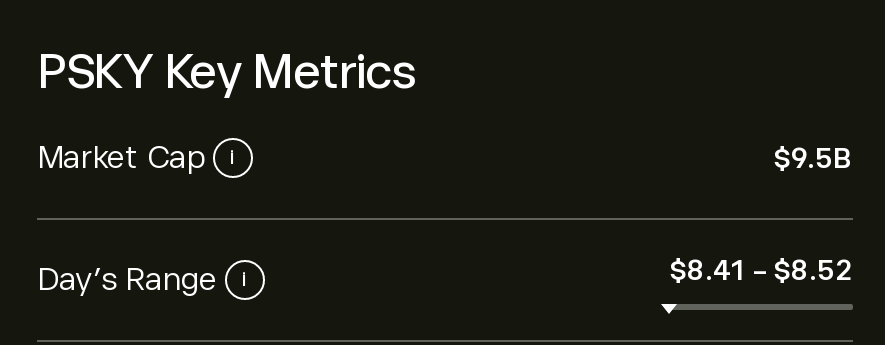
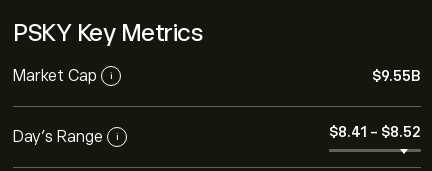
[773,142,853,174] $9.5B -> [372,68,421,84] $9.55B

